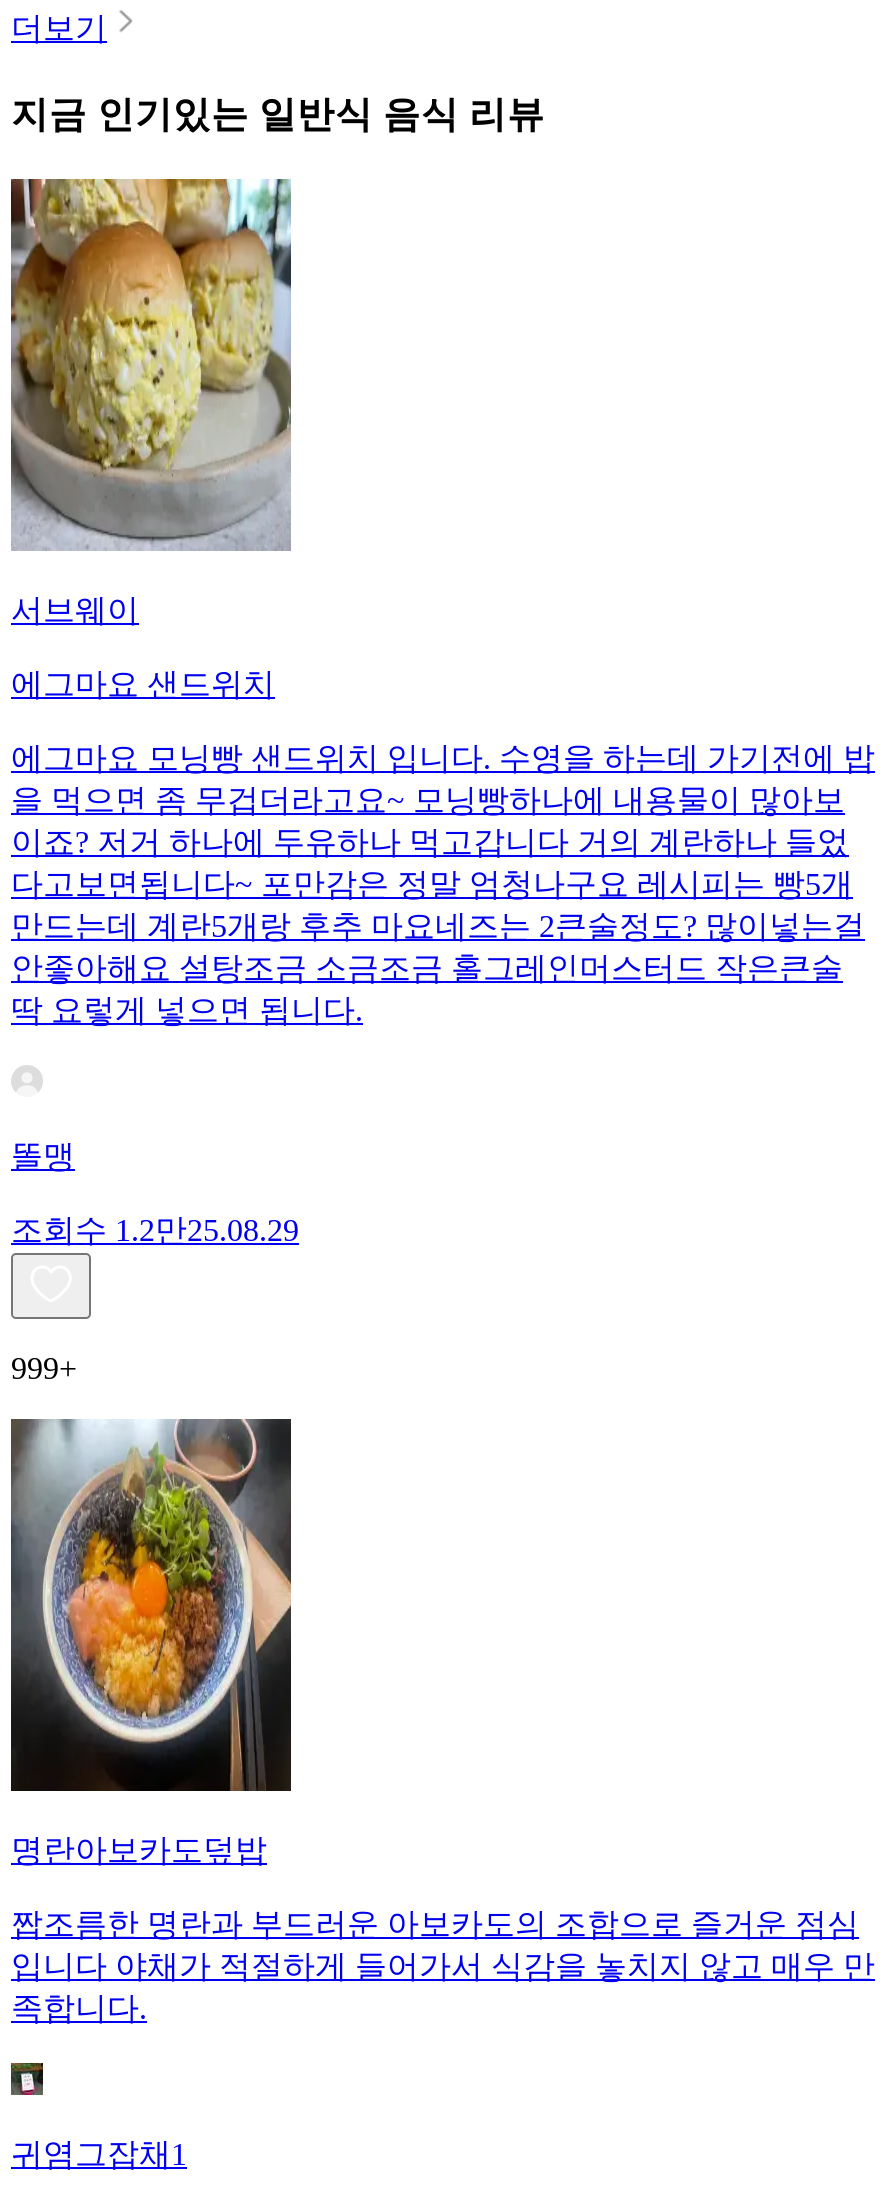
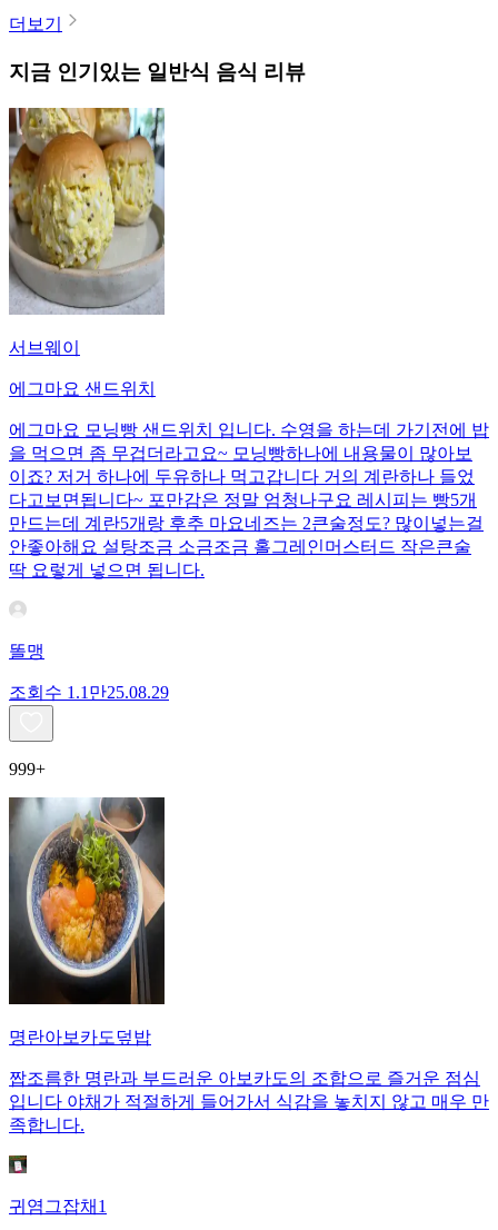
[11,1212,299,1246] 조회수 1.2만 25.08.29 -> [9,683,169,701] 조회수 1.1만 25.08.29

